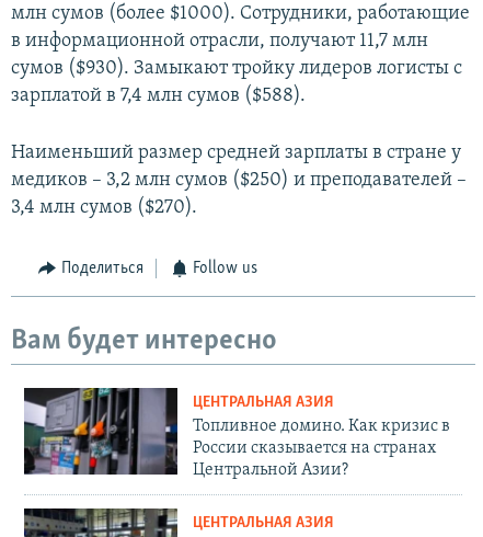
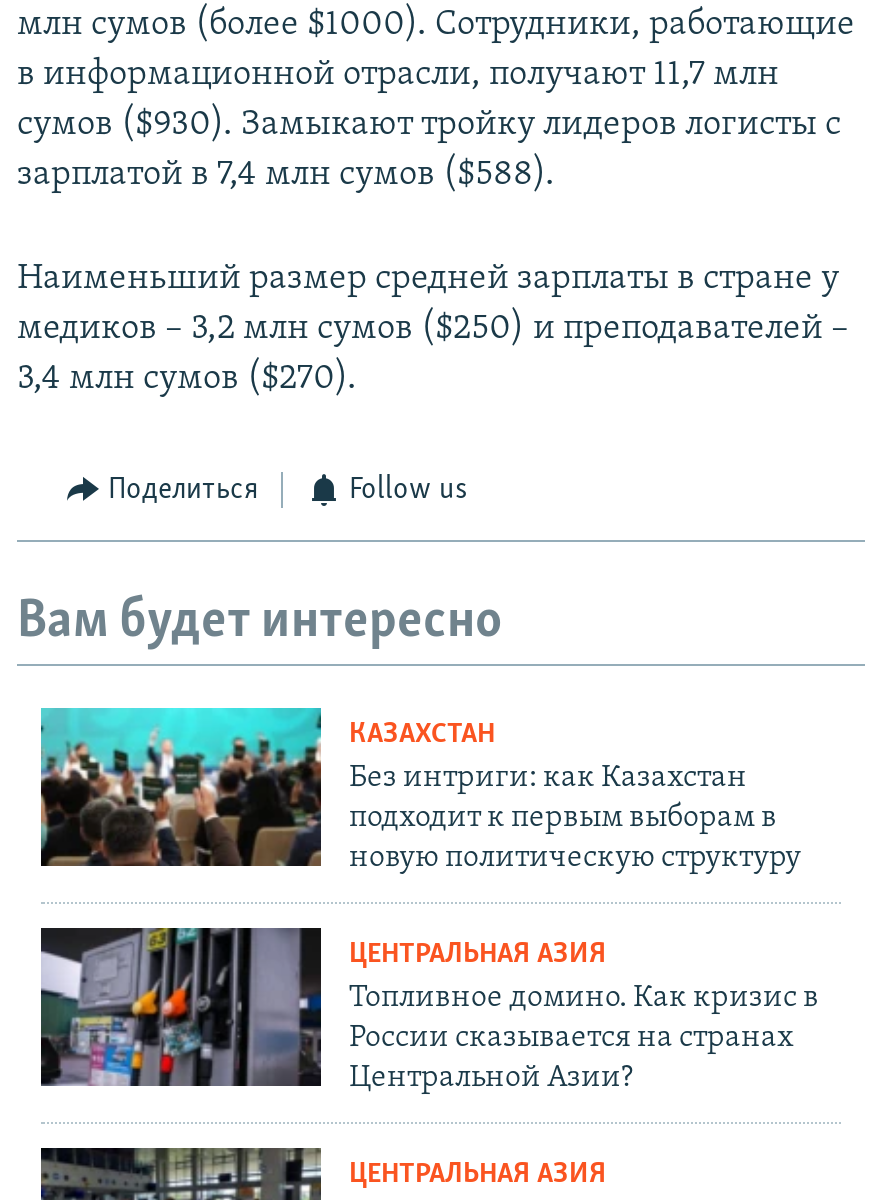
none -> [39,706,801,875] [image] | КАЗАХСТАН | Без интриги: как Казахстан | подходит к первым выборам в | новую политическую структуру

